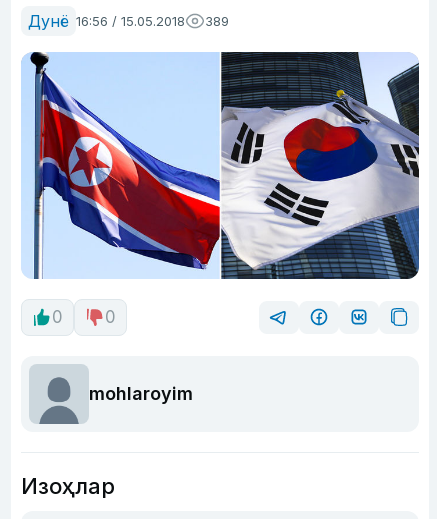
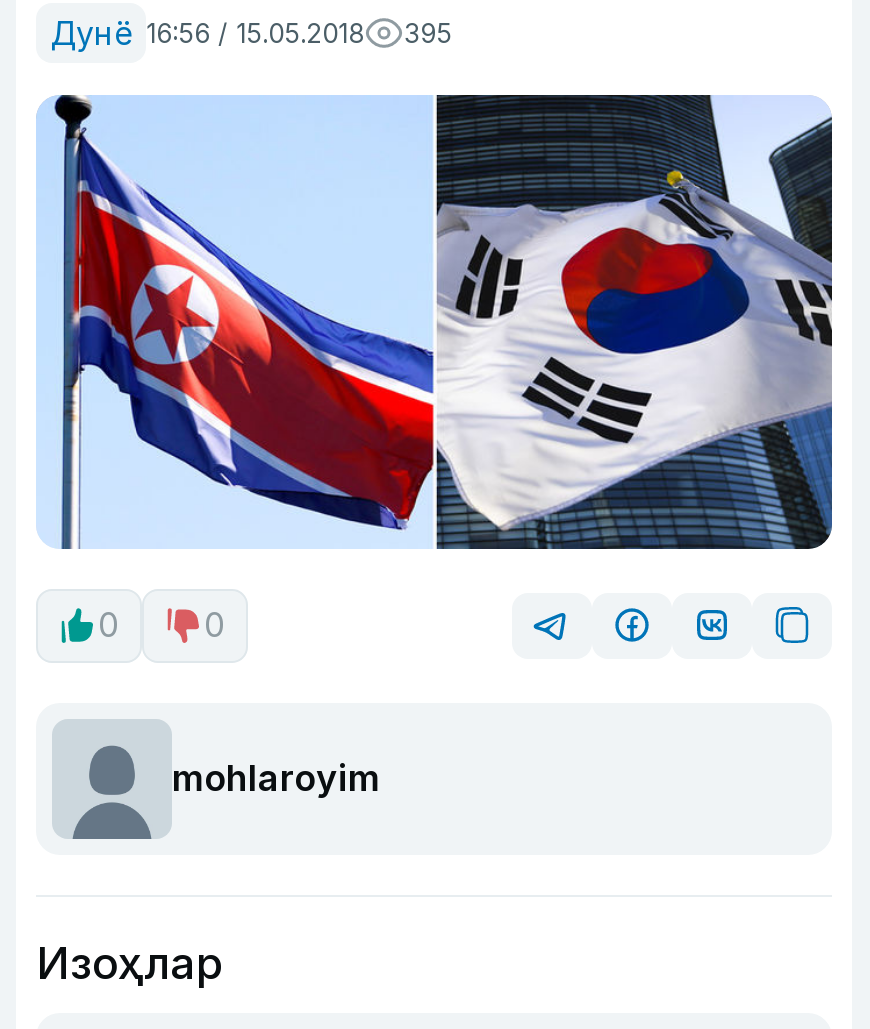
[28,11,229,31] Дунё 16:56 / 15.05.2018 389 -> [50,13,452,53] Дунё 16:56 / 15.05.2018 395

